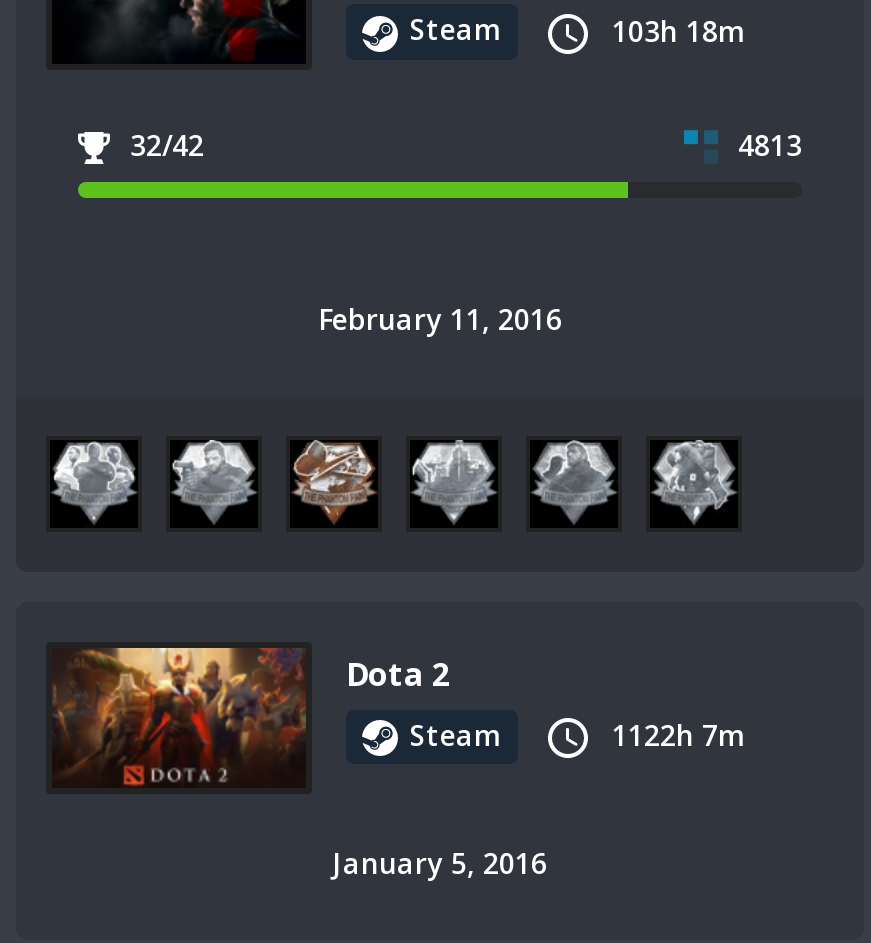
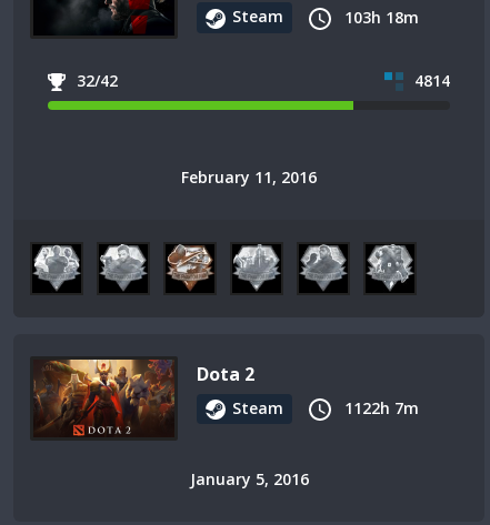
[738,125,802,163] 4813 -> [414,69,450,90] 4814

